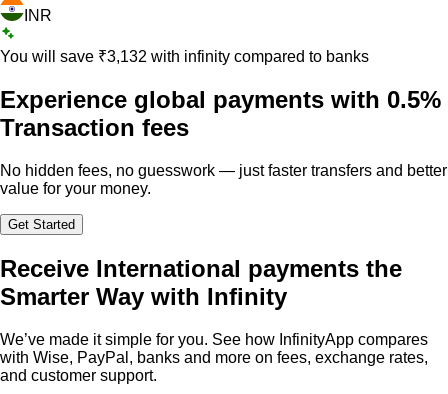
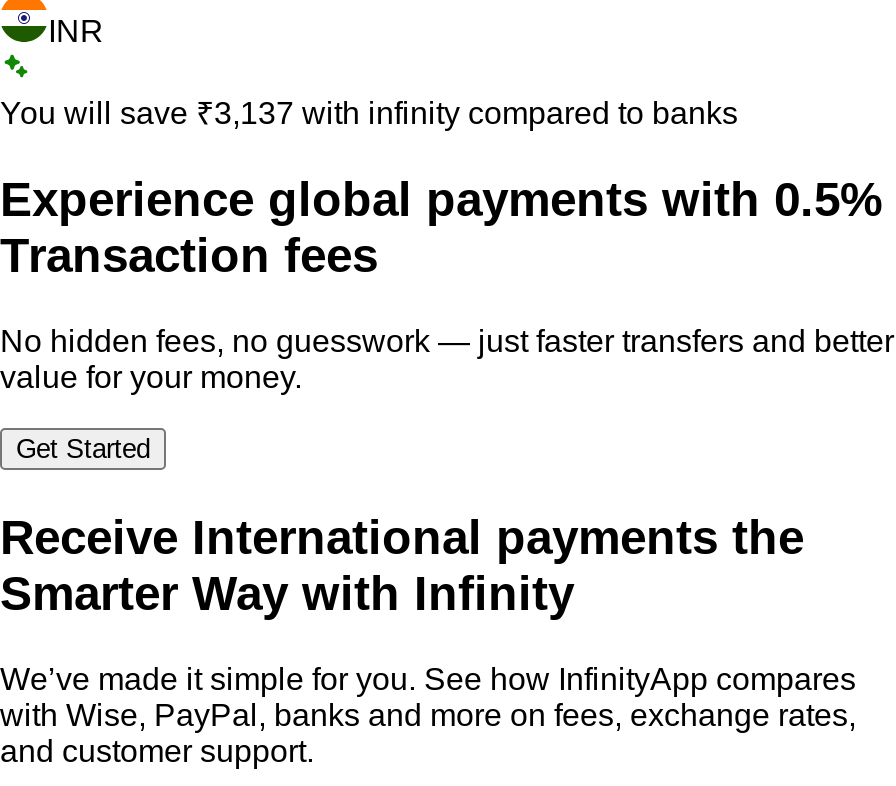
[0,47,369,64] You will save ₹3,132 with infinity compared to banks -> [0,95,738,129] You will save ₹3,137 with infinity compared to banks

